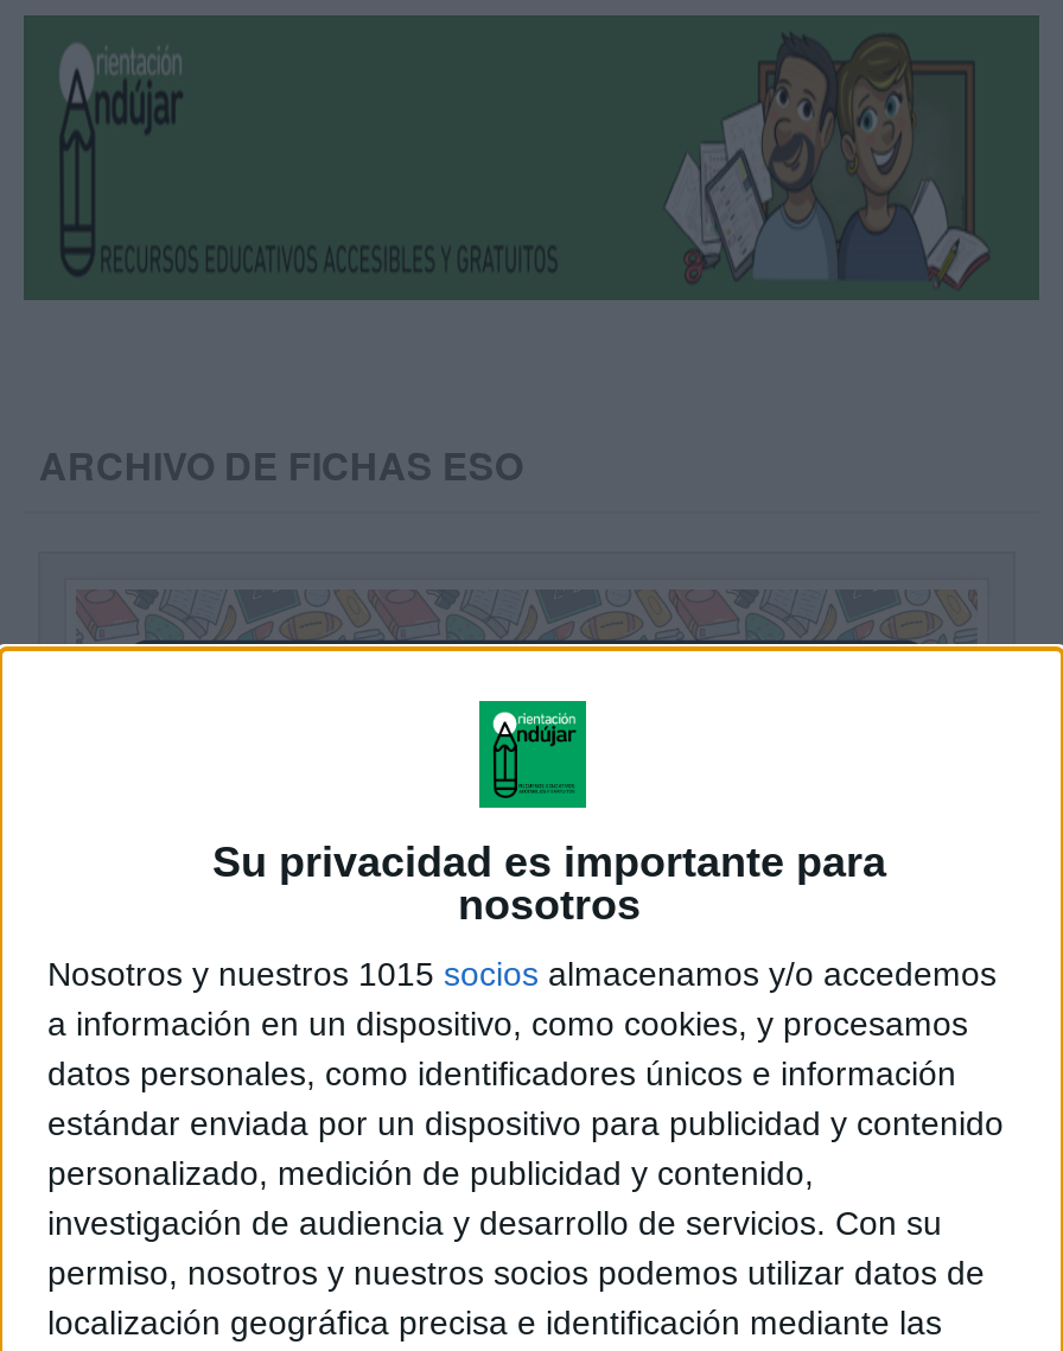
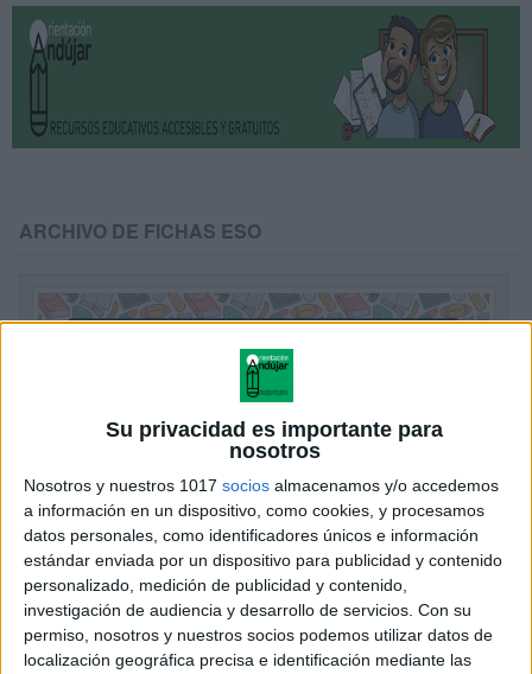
[47,956,997,994] Nosotros y nuestros 1015 socios almacenamos y/o accedemos -> [24,476,499,495] Nosotros y nuestros 1017 socios almacenamos y/o accedemos

